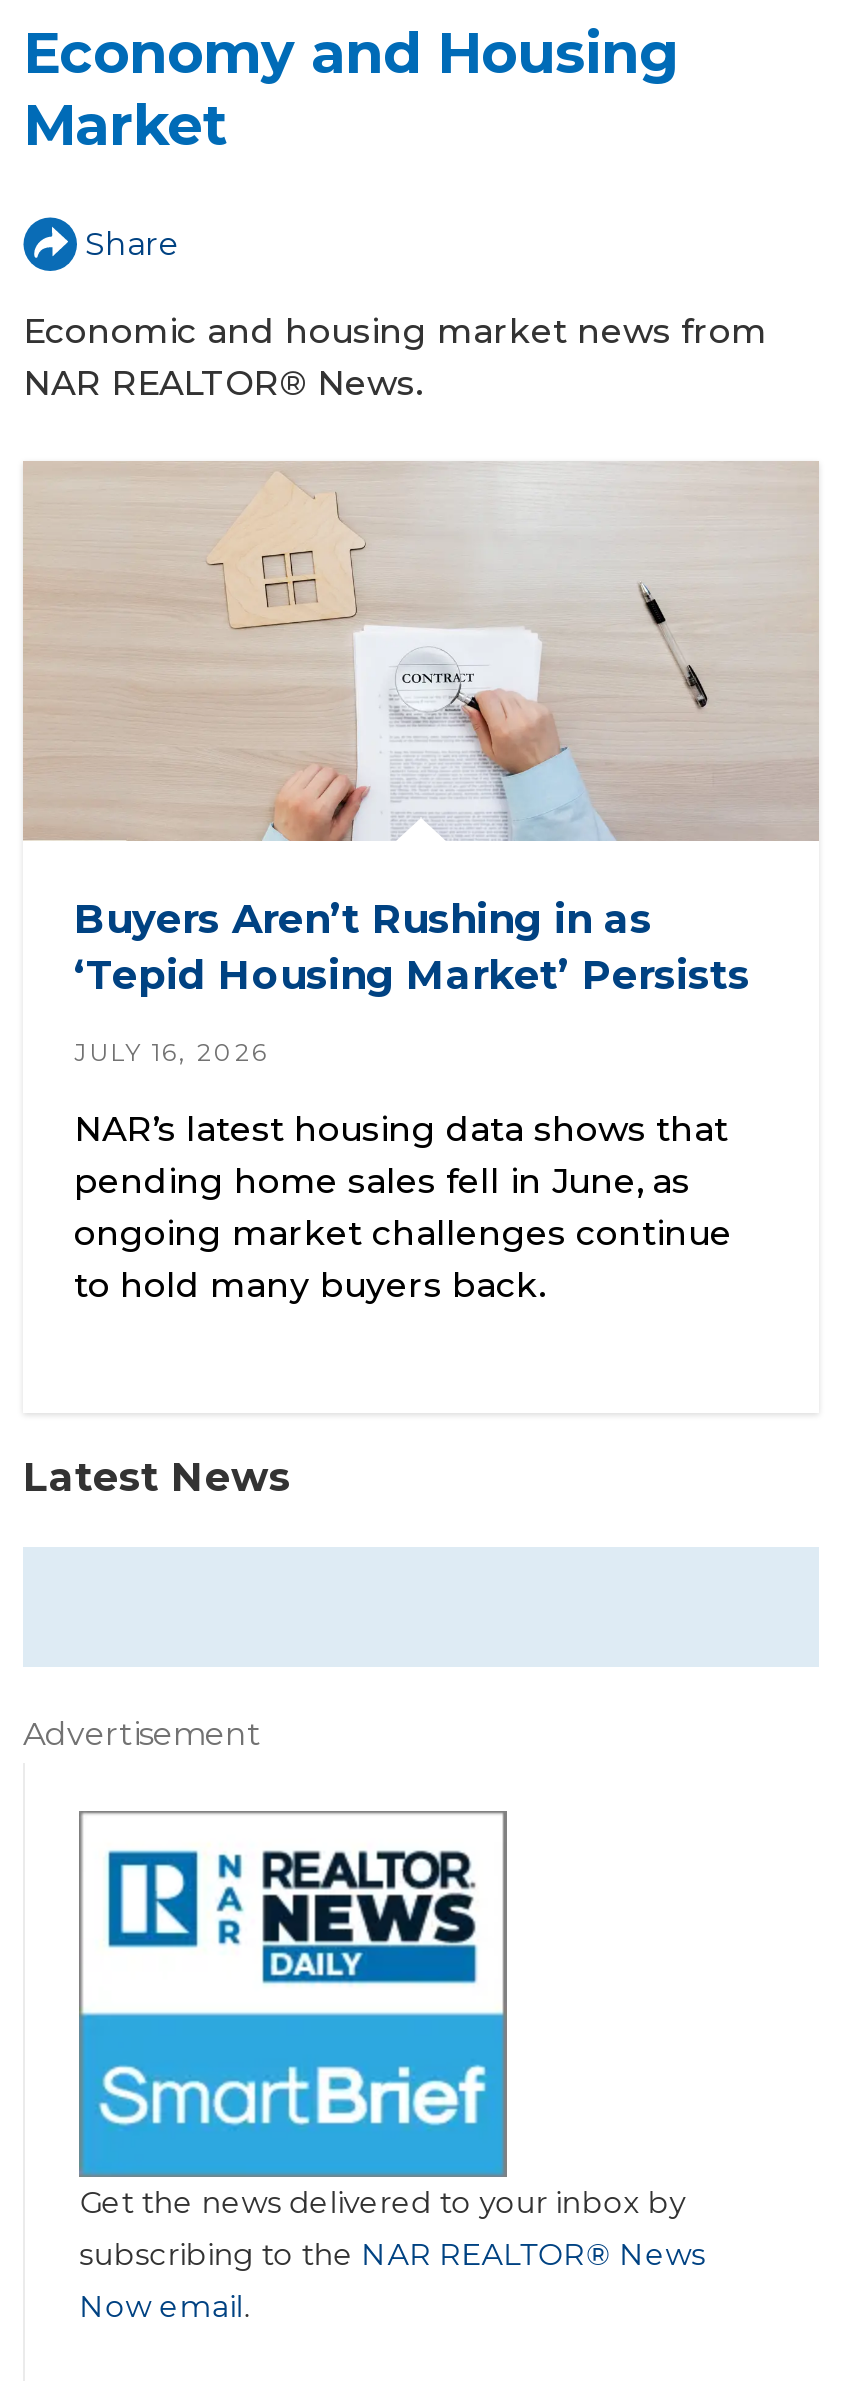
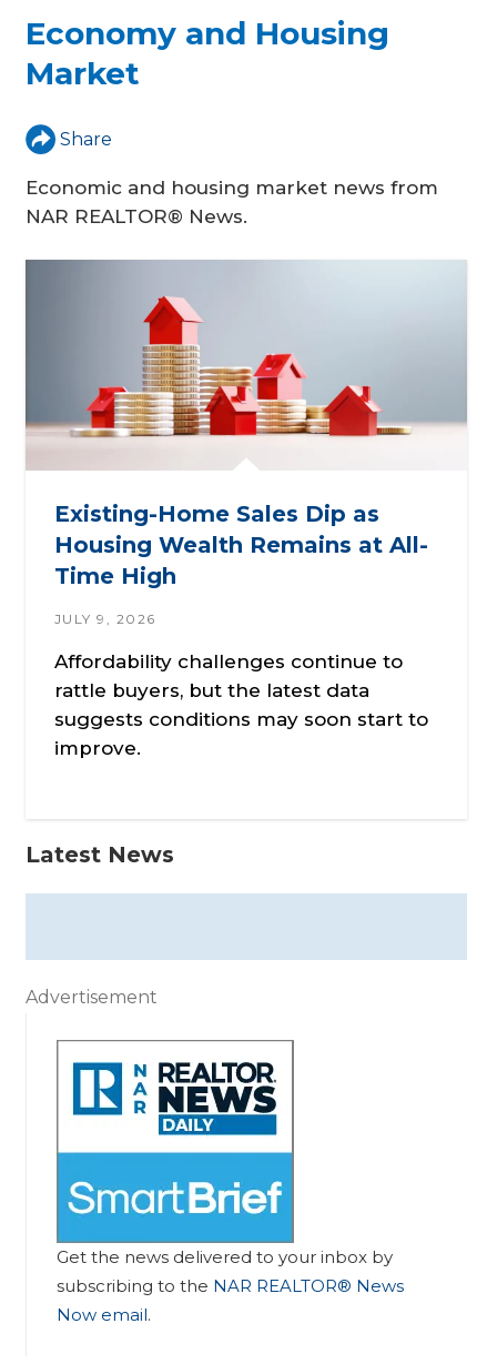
[25,461,819,999] [image] | Buyers Aren’t Rushing in as | ‘Tepid Housing Market’ Persists -> [26,260,466,589] [image] | Existing-Home Sales Dip as | Housing Wealth Remains at All- | Time High
[74,1037,269,1067] JULY 16, 2026 -> [54,611,156,627] JULY 9, 2026
[74,1109,732,1305] NAR’s latest housing data shows that | pending home sales fell in June, as | ongoing market challenges continue | to hold many buyers back. -> [54,650,428,759] Affordability challenges continue to | rattle buyers, but the latest data | suggests conditions may soon start to | improve.

